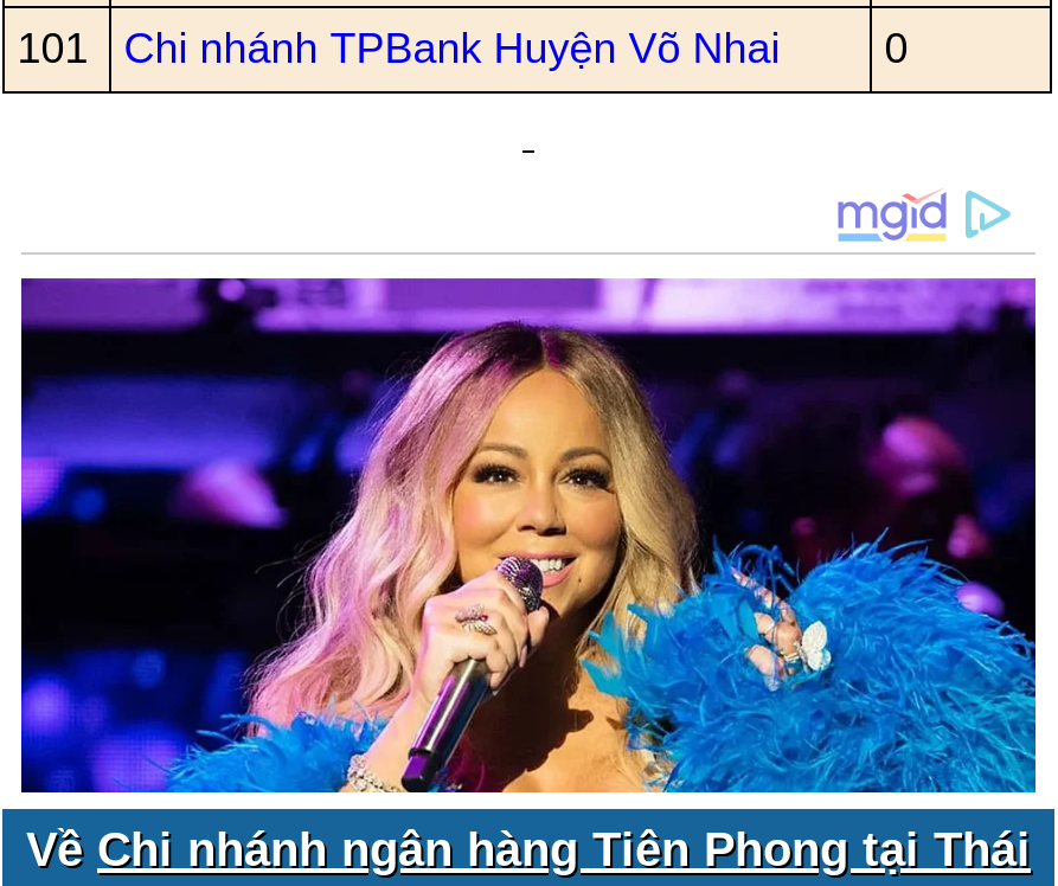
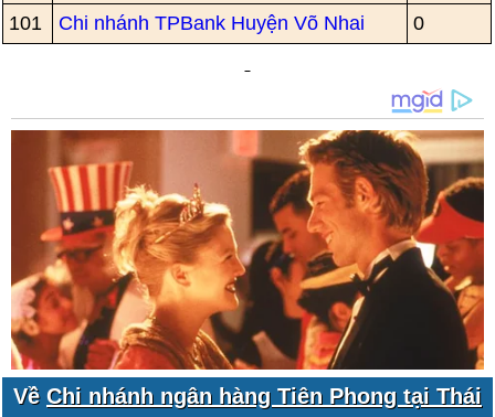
[19,276,1038,795] [image] -> [10,129,485,371] [image]

